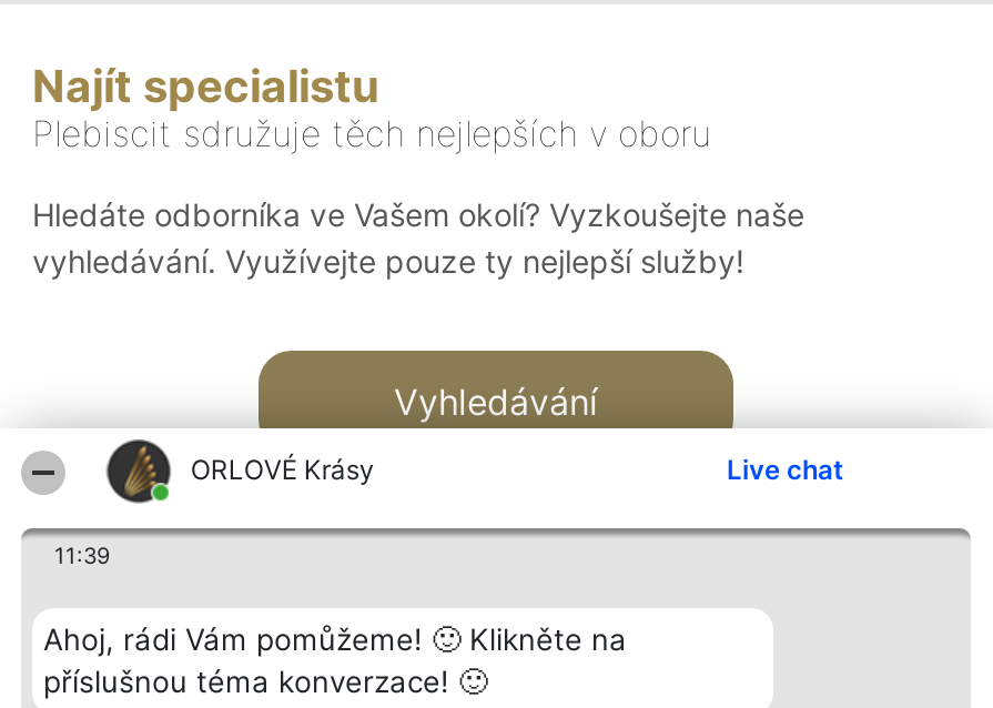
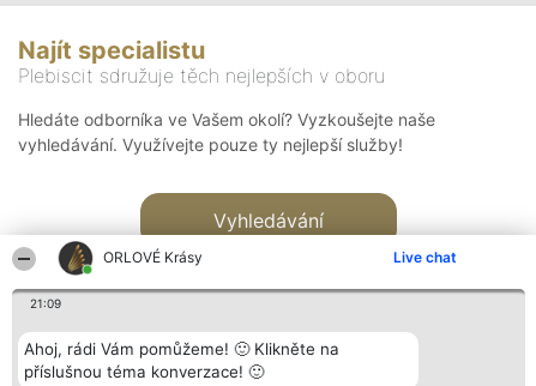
[54,542,110,568] 11:39 -> [30,296,61,310] 21:09

